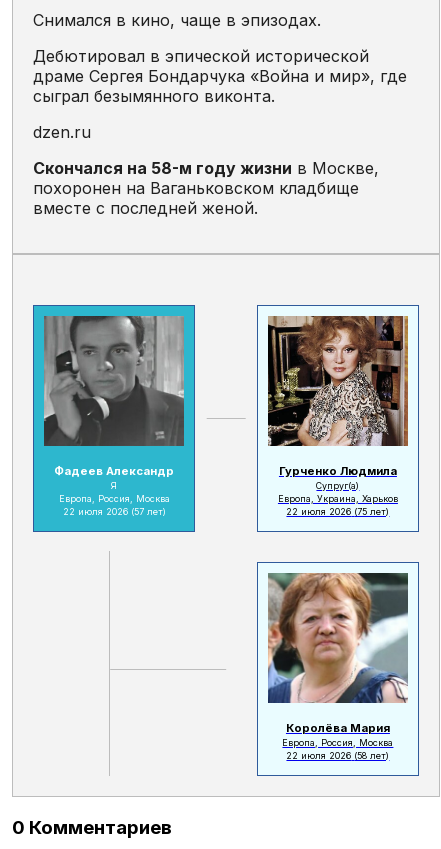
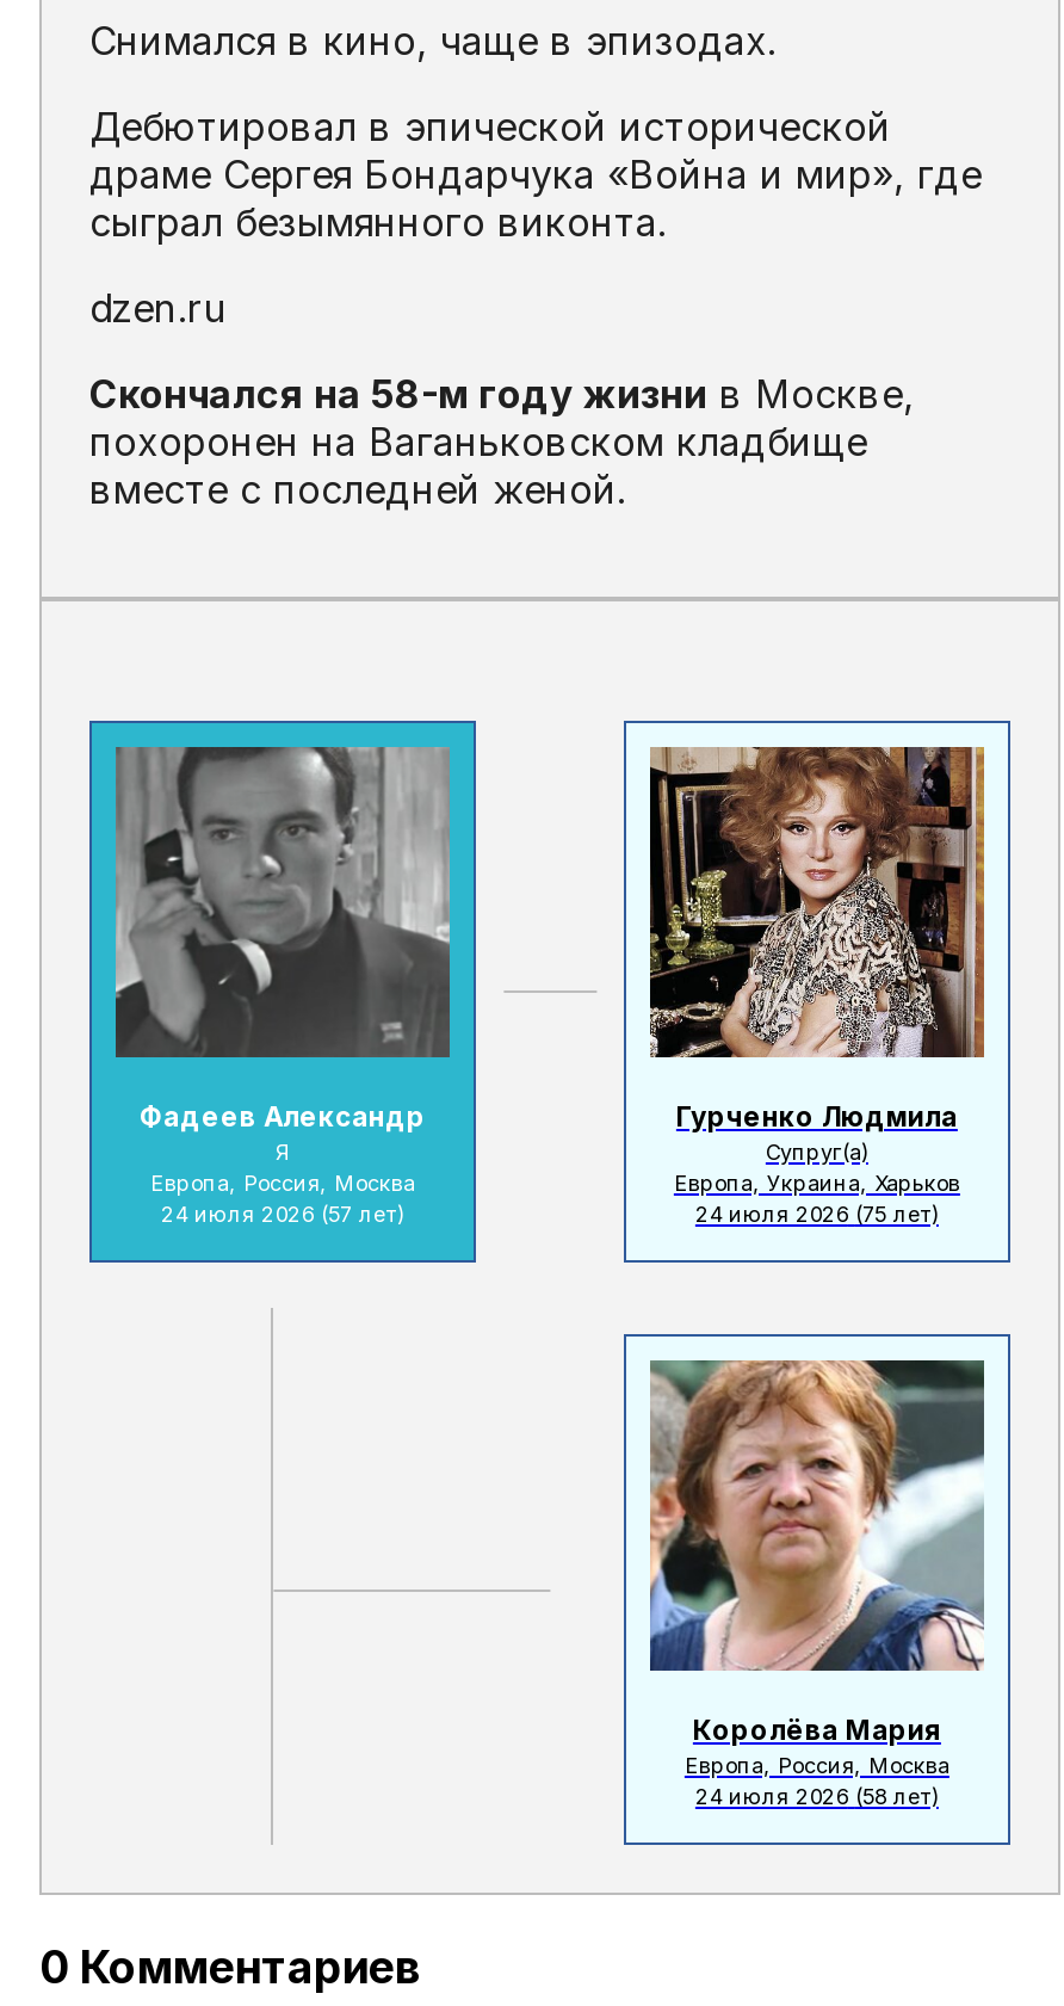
[62,506,165,517] 22 июля 2026 (57 лет) -> [161,1200,404,1226] 24 июля 2026 (57 лет)
[286,506,389,517] 22 июля 2026 (75 лет) -> [695,1200,939,1226] 24 июля 2026 (75 лет)
[286,750,389,761] 22 июля 2026 (58 лет) -> [695,1783,939,1809] 24 июля 2026 (58 лет)

